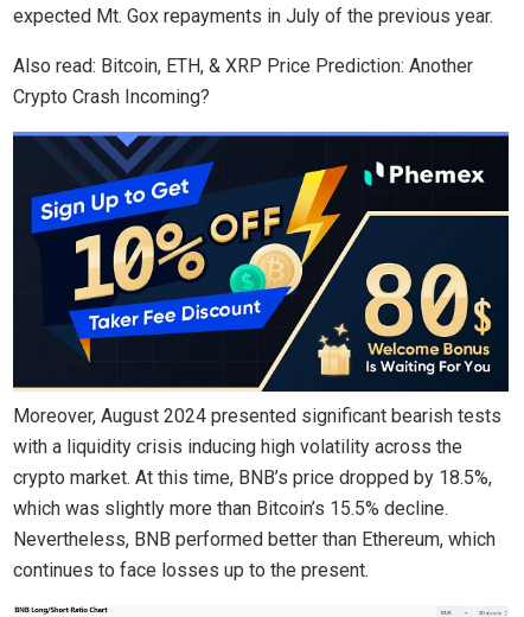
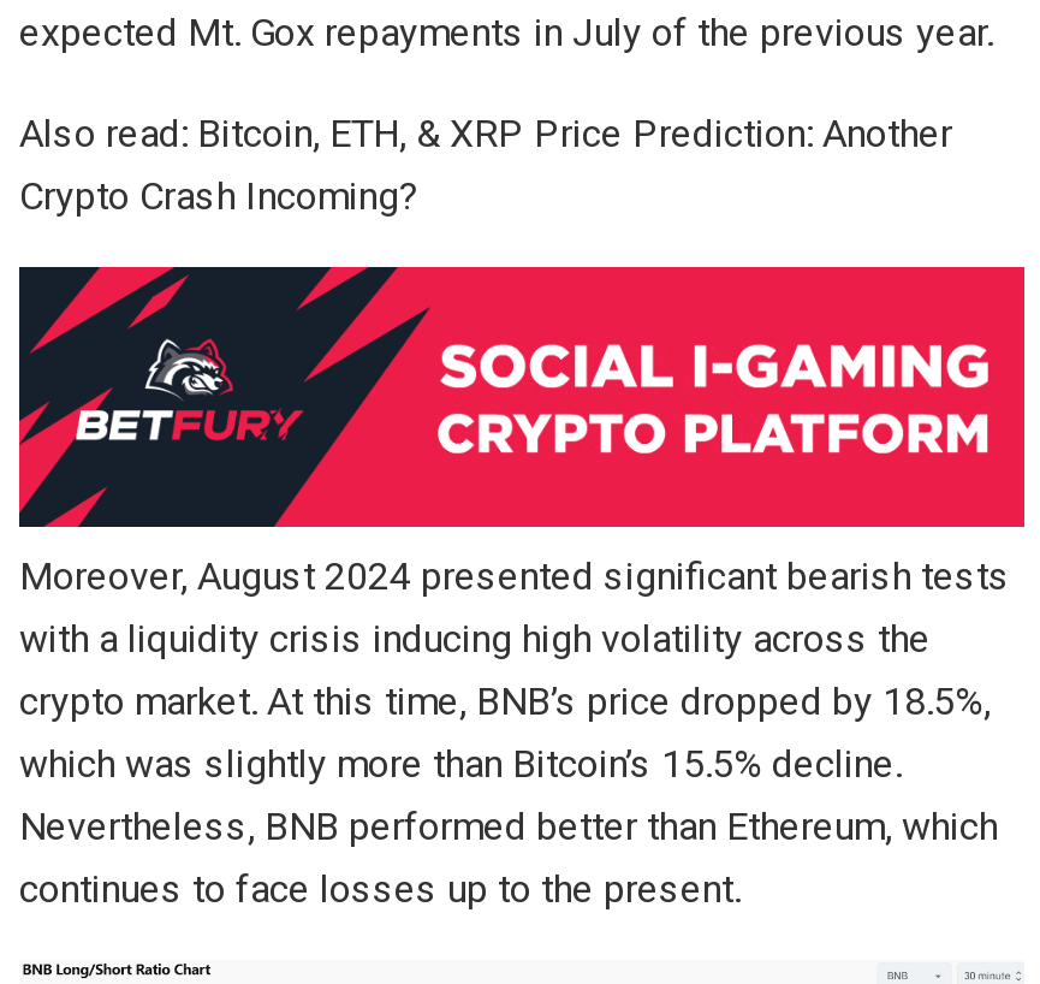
[12,131,510,393] [image] -> [17,265,1027,529] [image]

